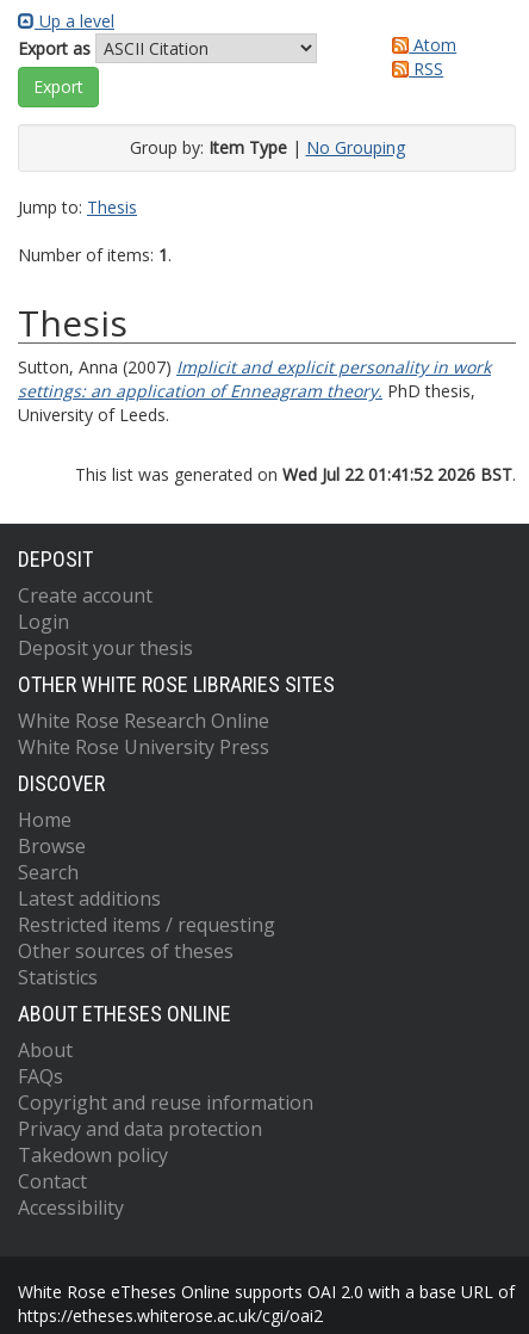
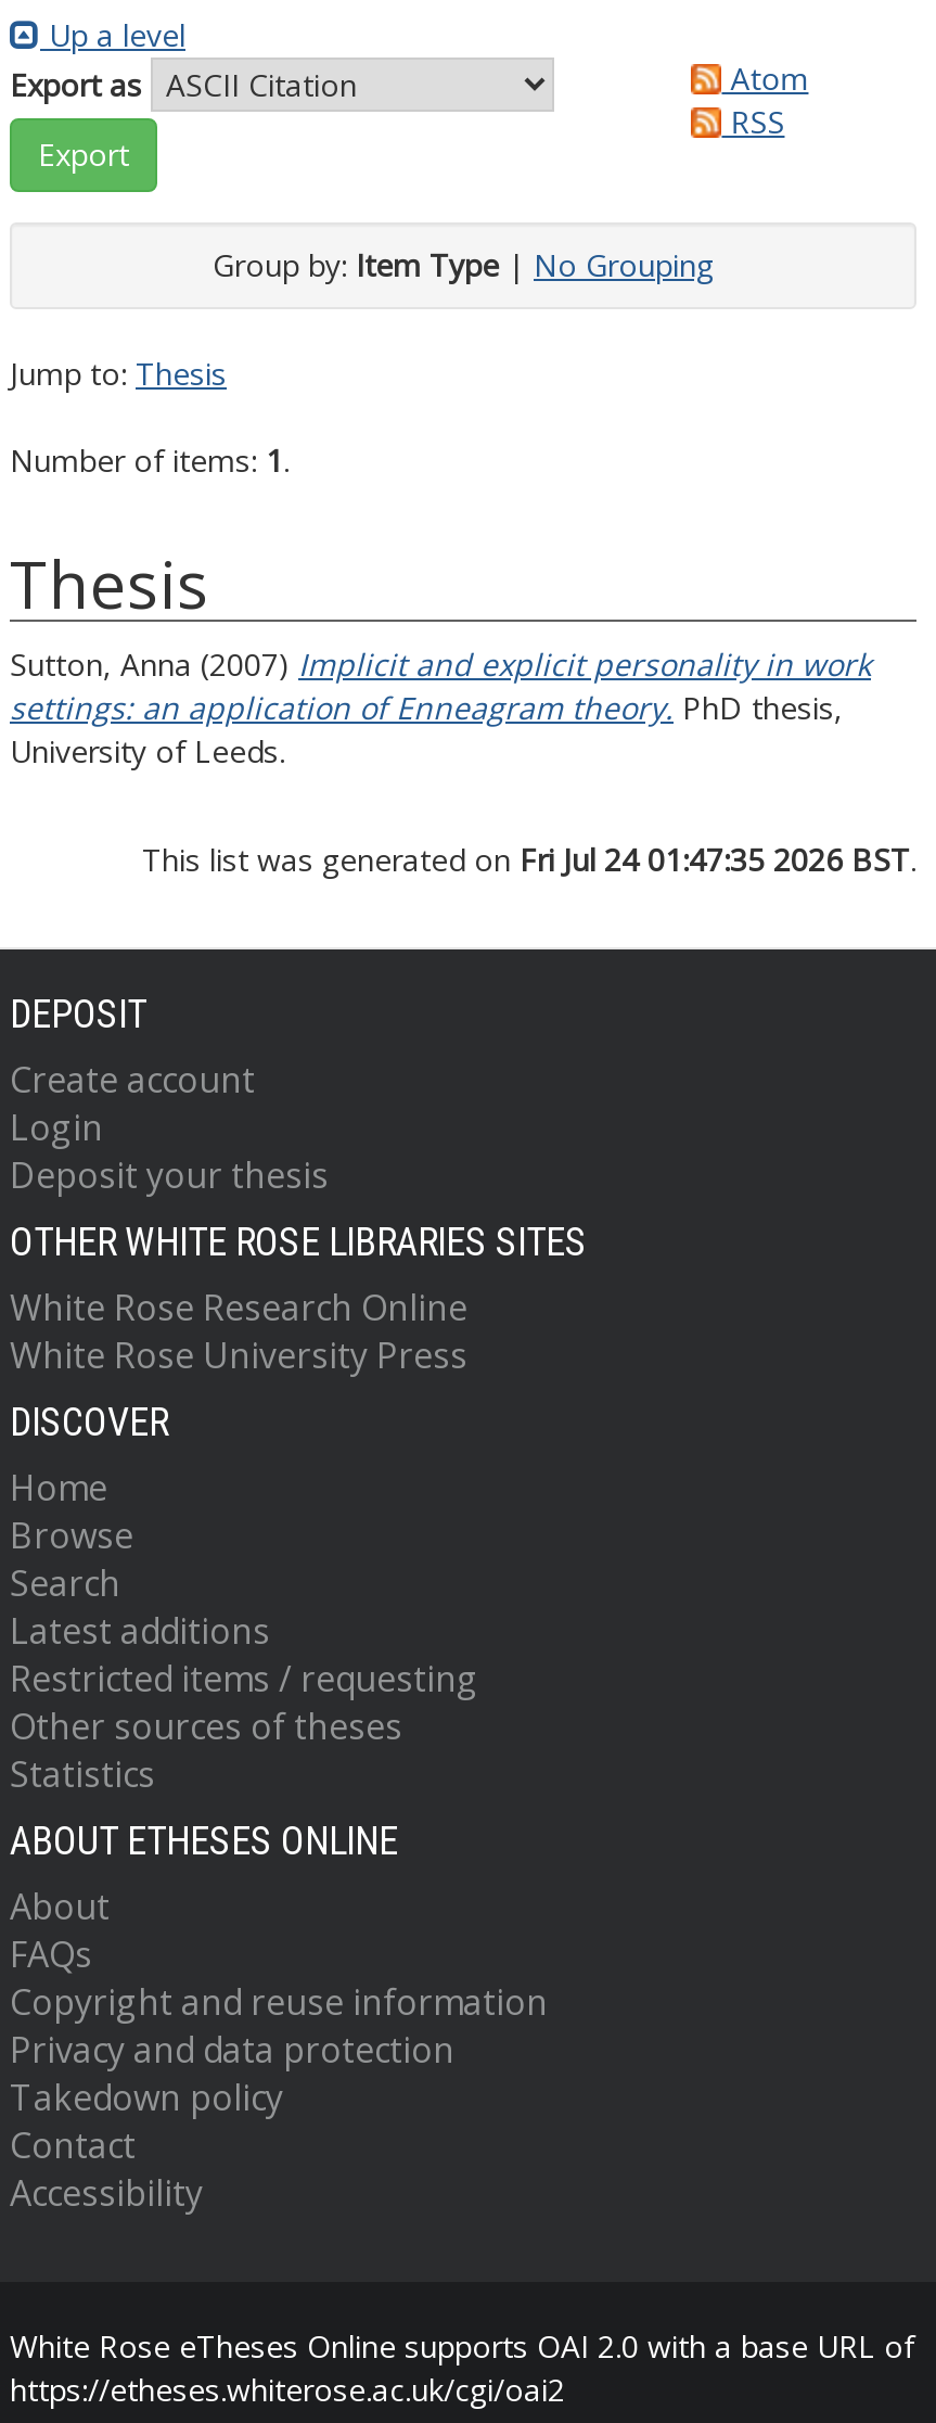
[75,463,516,486] This list was generated on Wed Jul 22 01:41:52 2026 BST. -> [142,839,916,880] This list was generated on Fri Jul 24 01:47:35 2026 BST.

